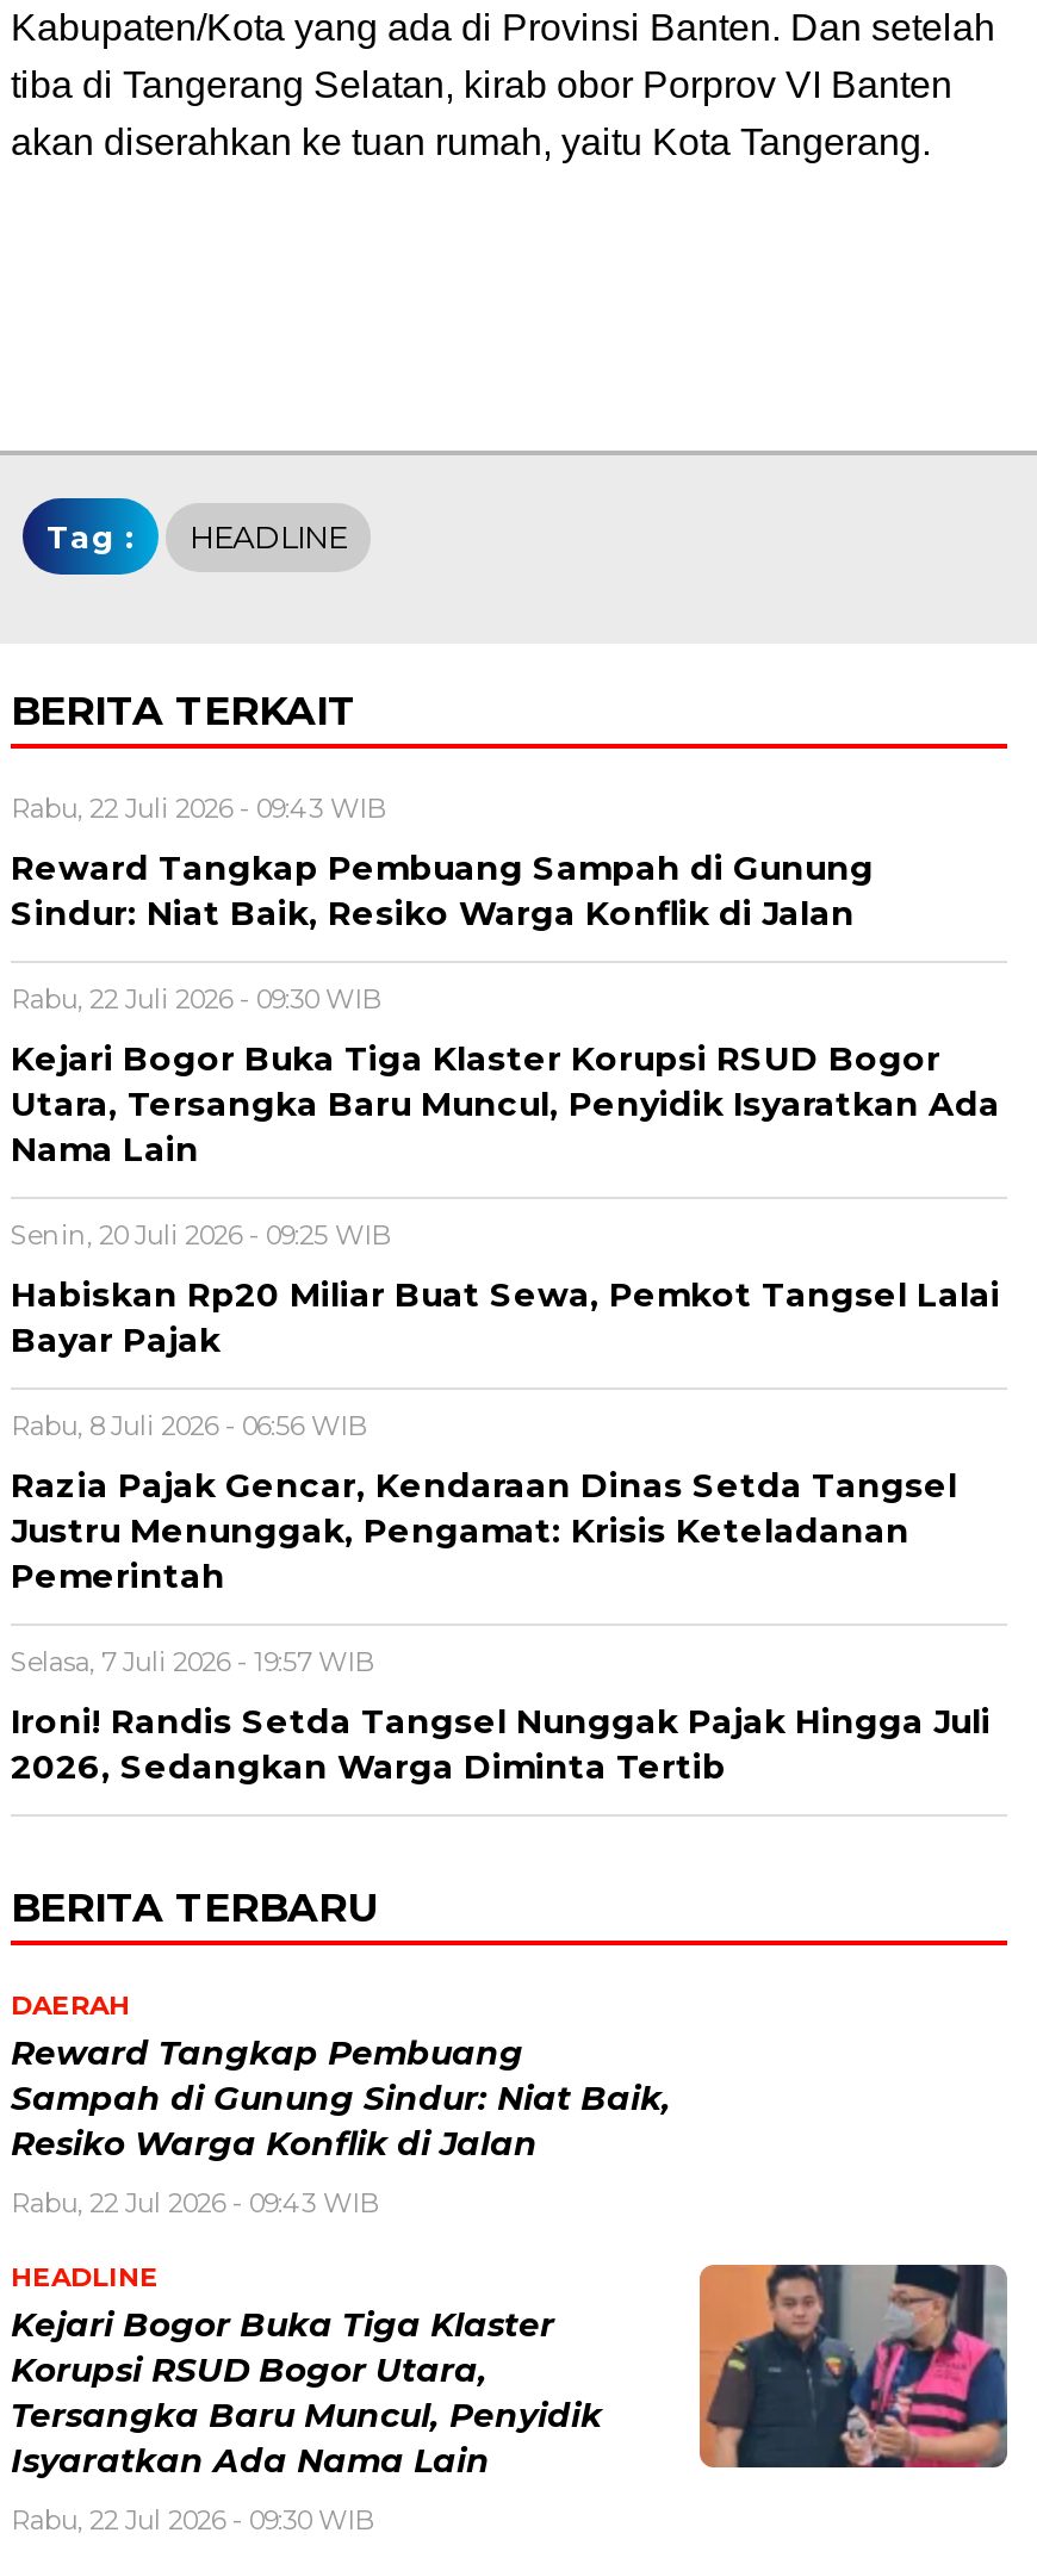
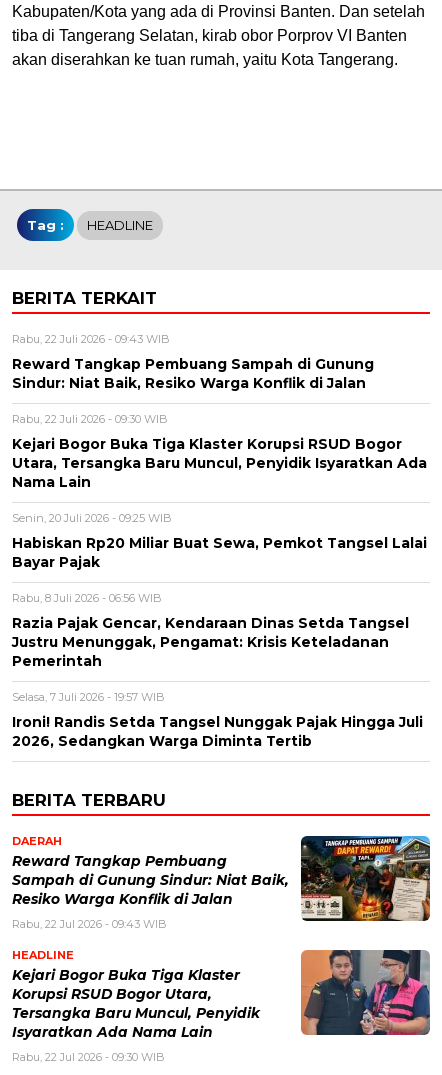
none -> [300,835,431,922] [image]

